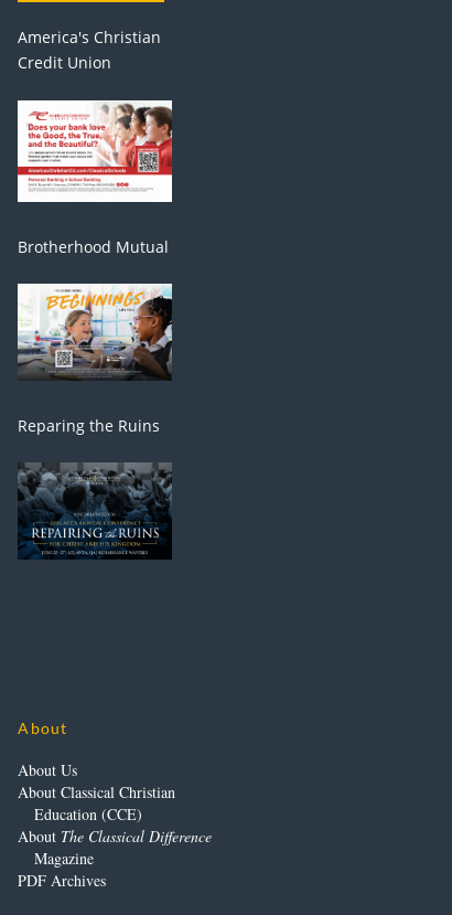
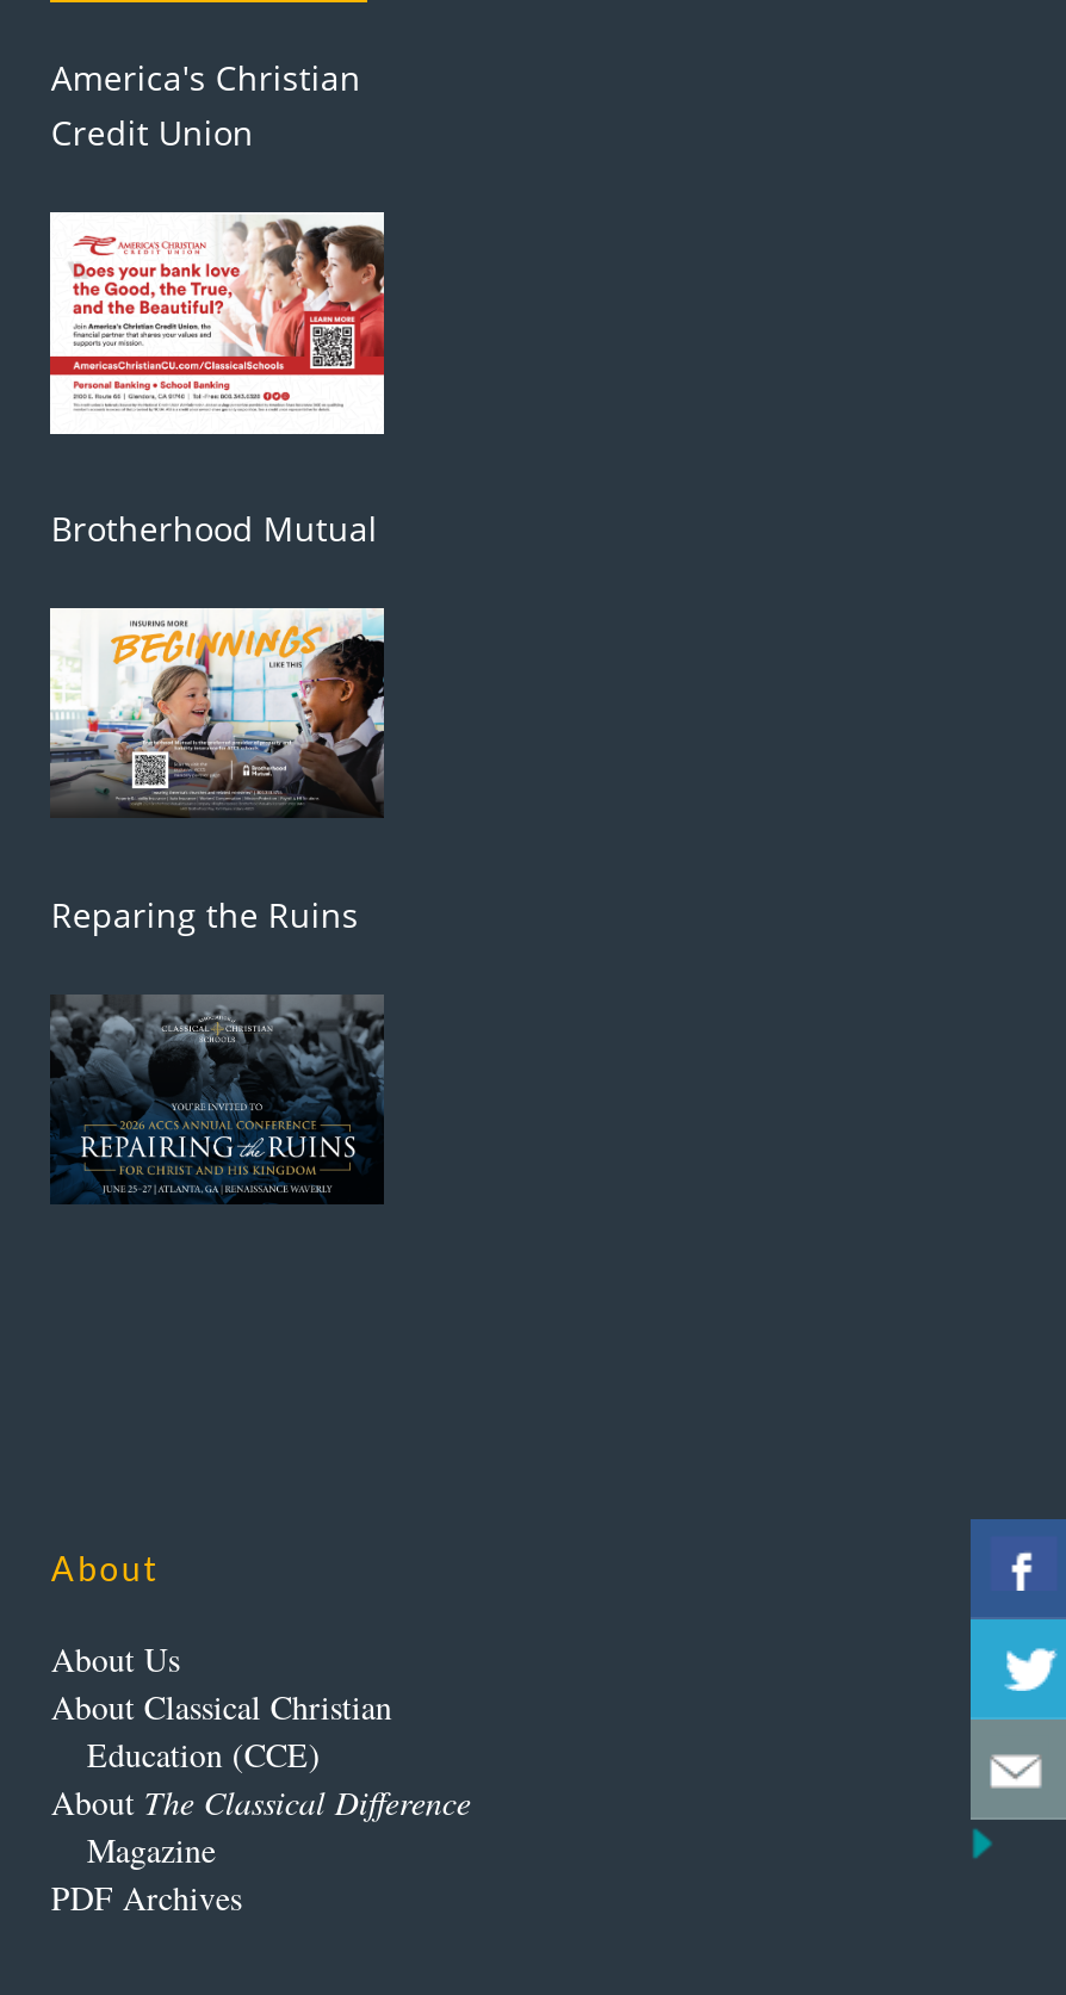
none -> [968,1518,1059,1859] [image]

